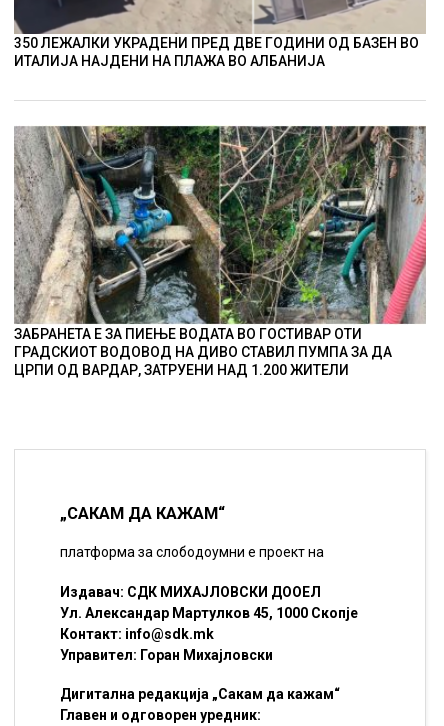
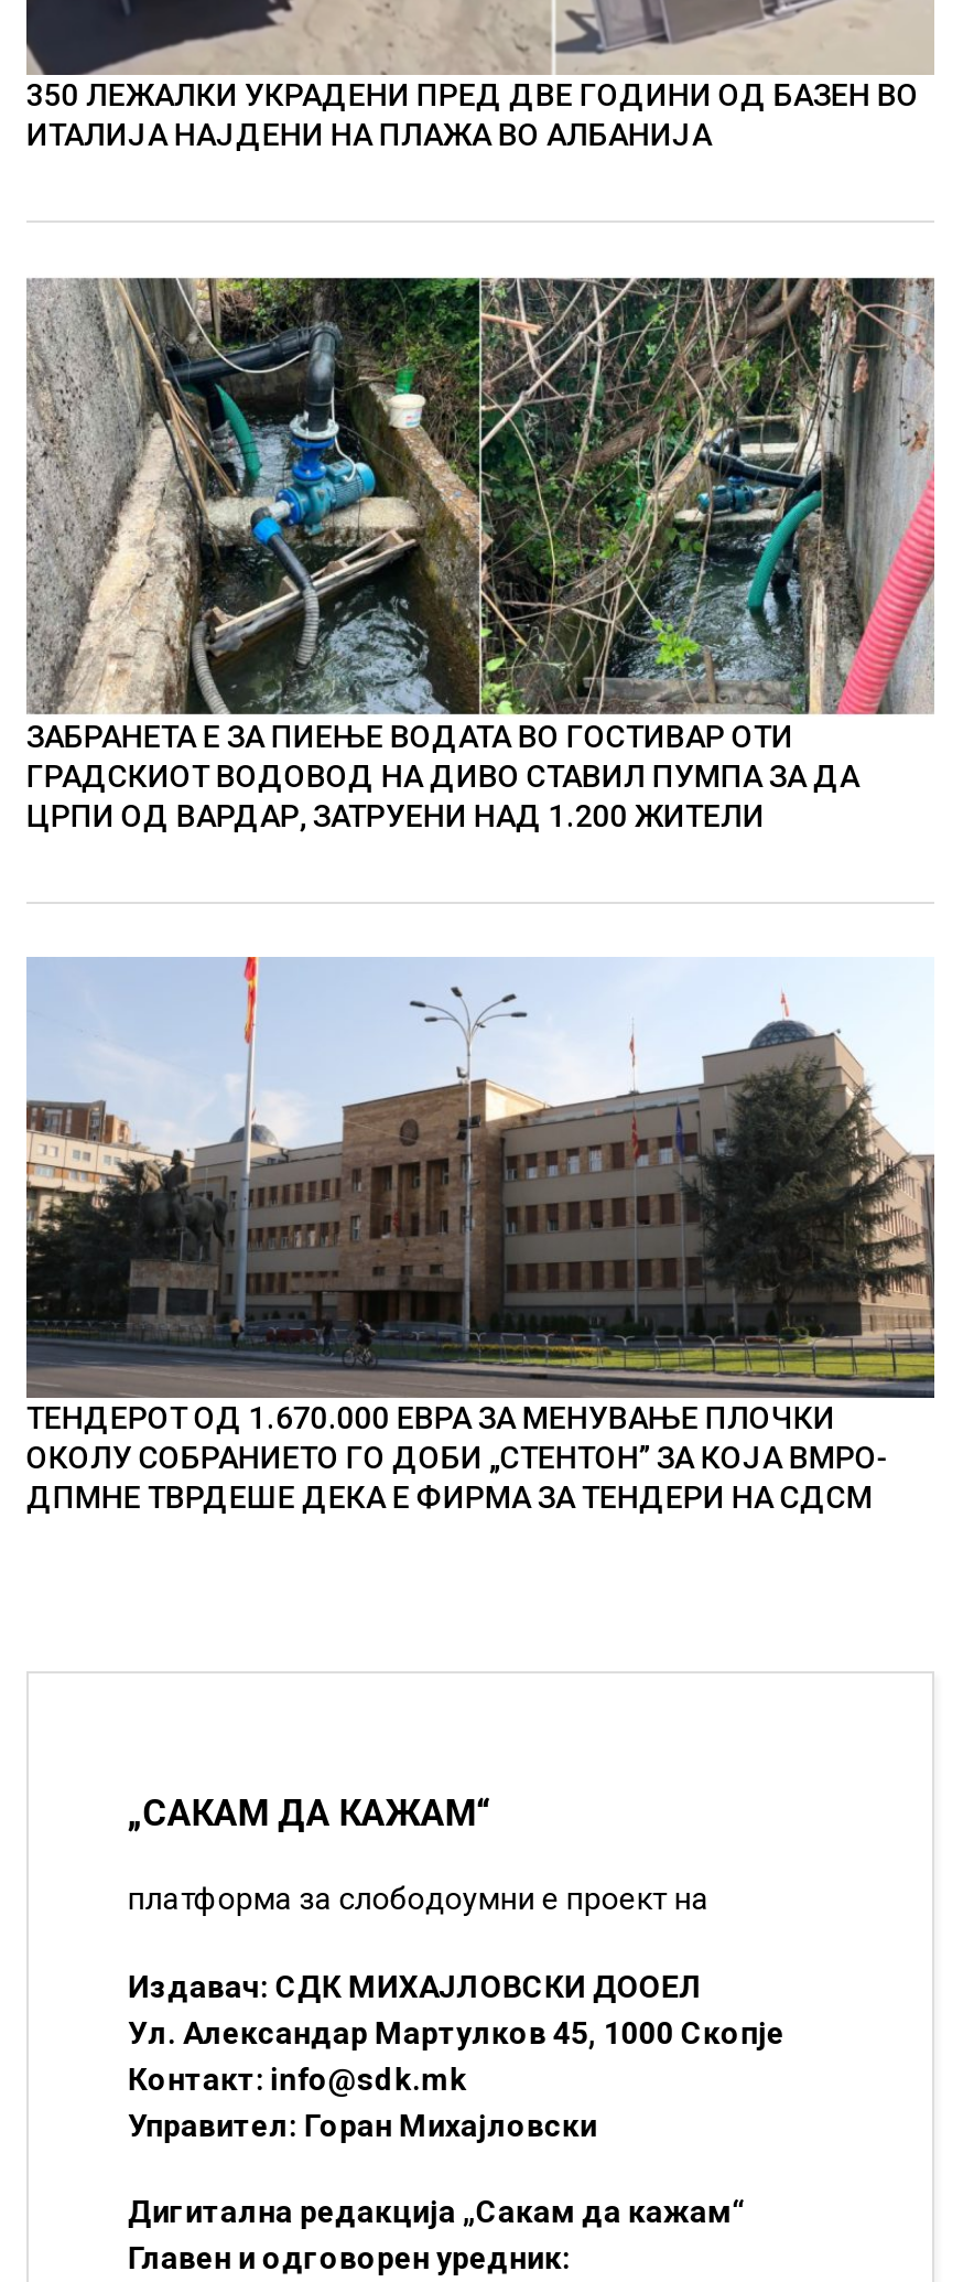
none -> [26,955,937,1516] [image] | ТЕНДЕРОТ ОД 1.670.000 ЕВРА ЗА МЕНУВАЊЕ ПЛОЧКИ | ОКОЛУ СОБРАНИЕТО ГО ДОБИ „СТЕНТОН” ЗА КОЈА ВМРО- | ДПМНЕ ТВРДЕШЕ ДЕКА Е ФИРМА ЗА ТЕНДЕРИ НА СДСМ

